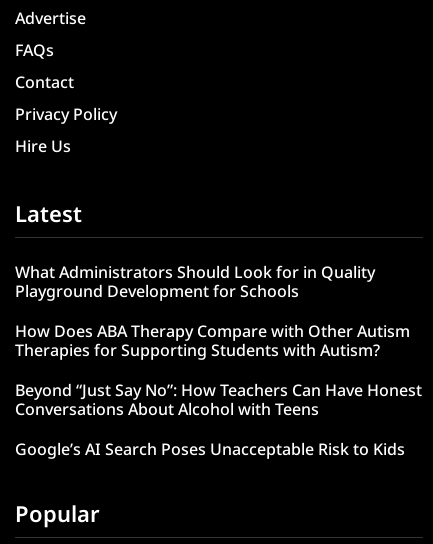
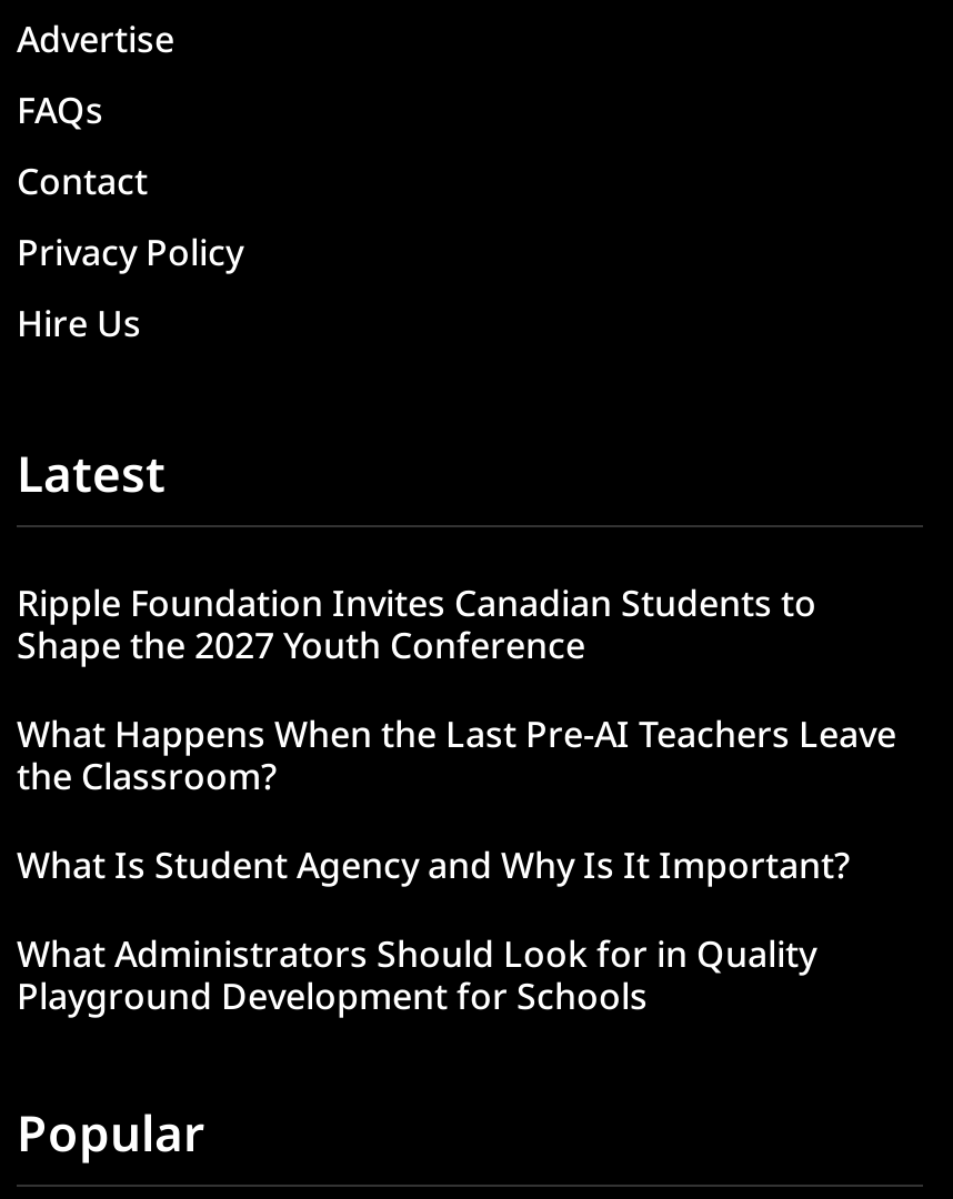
none -> [17,579,896,890] Ripple Foundation Invites Canadian Students to | Shape the 2027 Youth Conference | What Happens When the Last Pre-AI Teachers Leave | the Classroom? | What Is Student Agency and Why Is It Important?
moved [15,261,375,302] -> [17,930,816,1021]: What Administrators Should Look for in Quality | Playground Development for Schools
[15,320,422,460] How Does ABA Therapy Compare with Other Autism | Therapies for Supporting Students with Autism? | Beyond “Just Say No”: How Teachers Can Have Honest | Conversations About Alcohol with Teens | Google’s AI Search Poses Unacceptable Risk to Kids -> none

